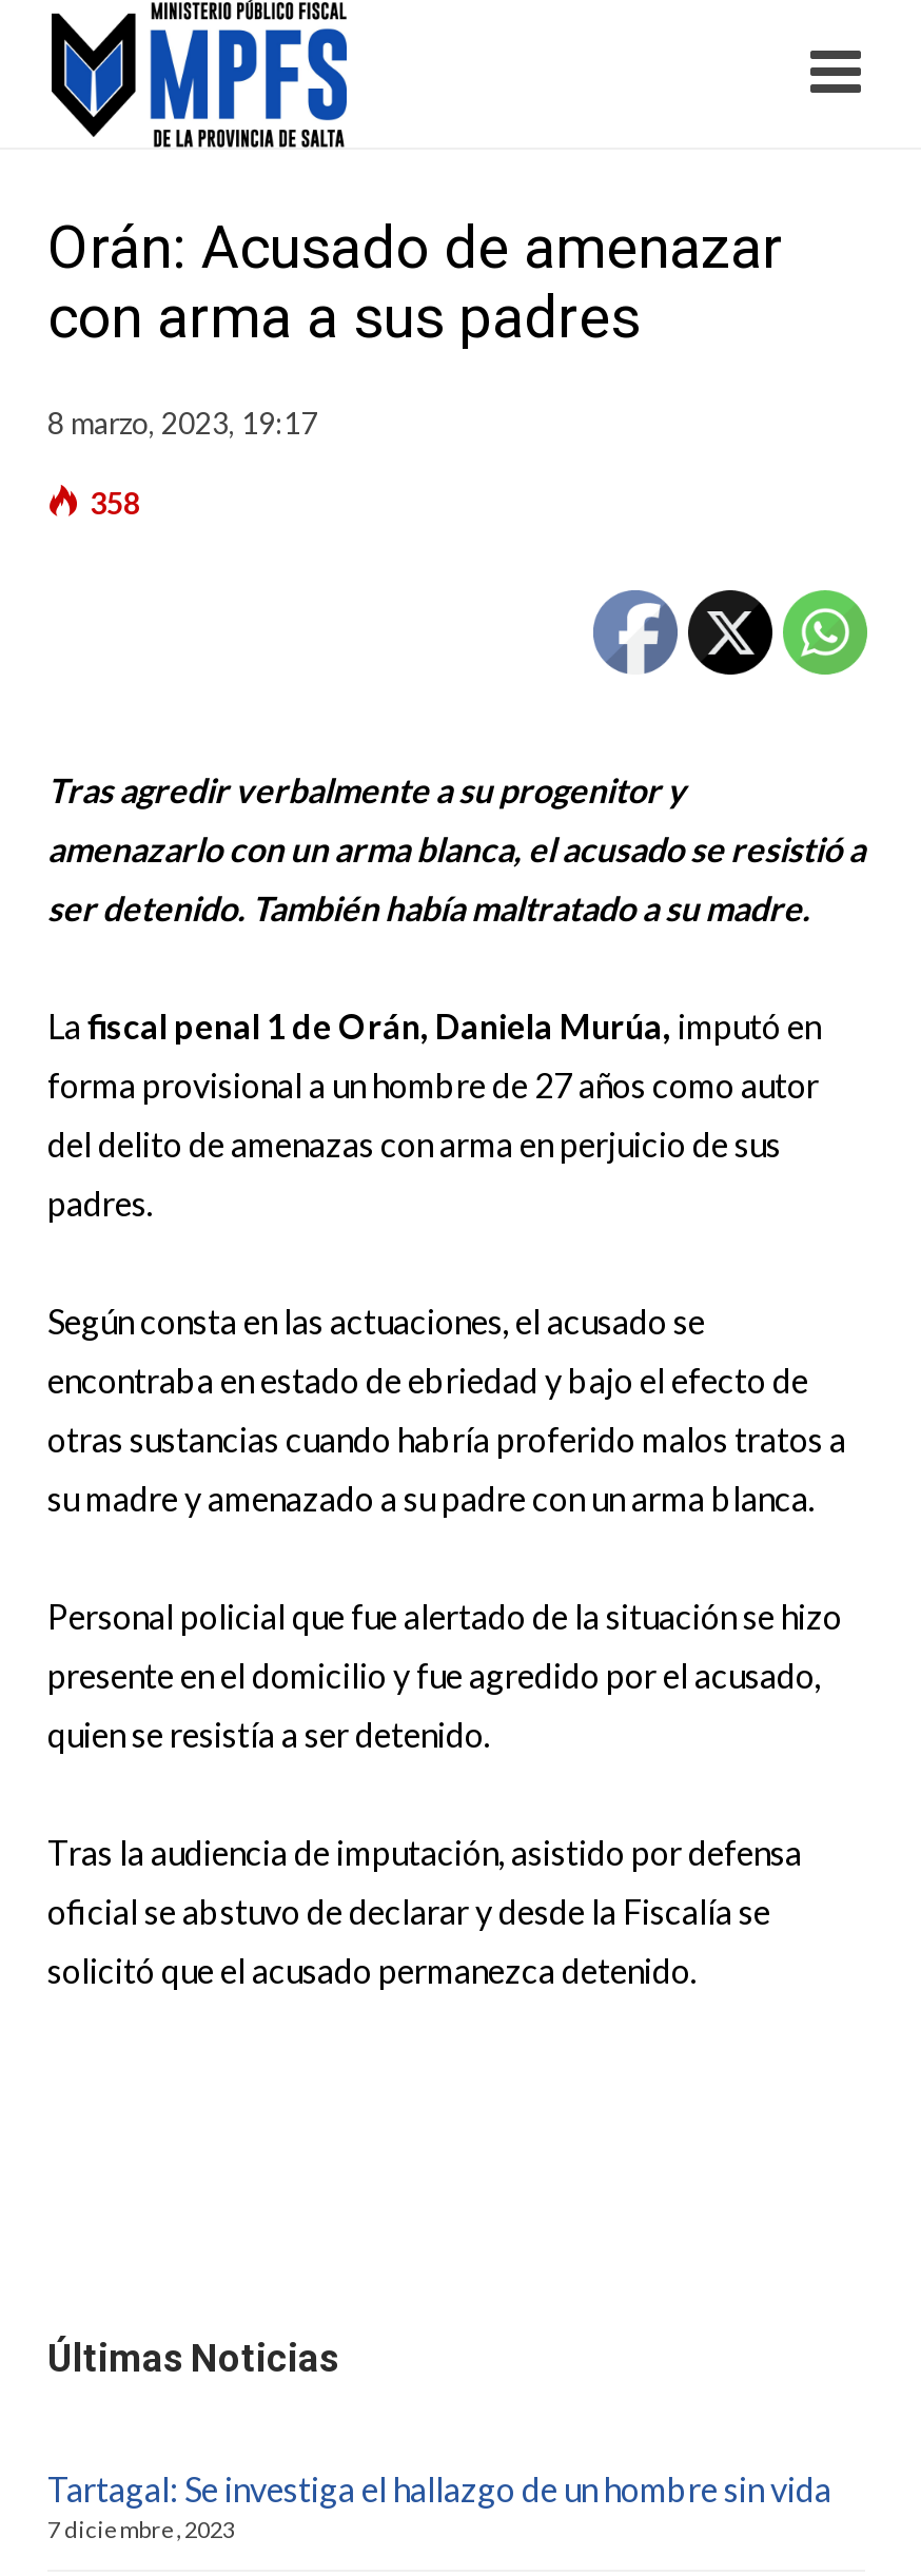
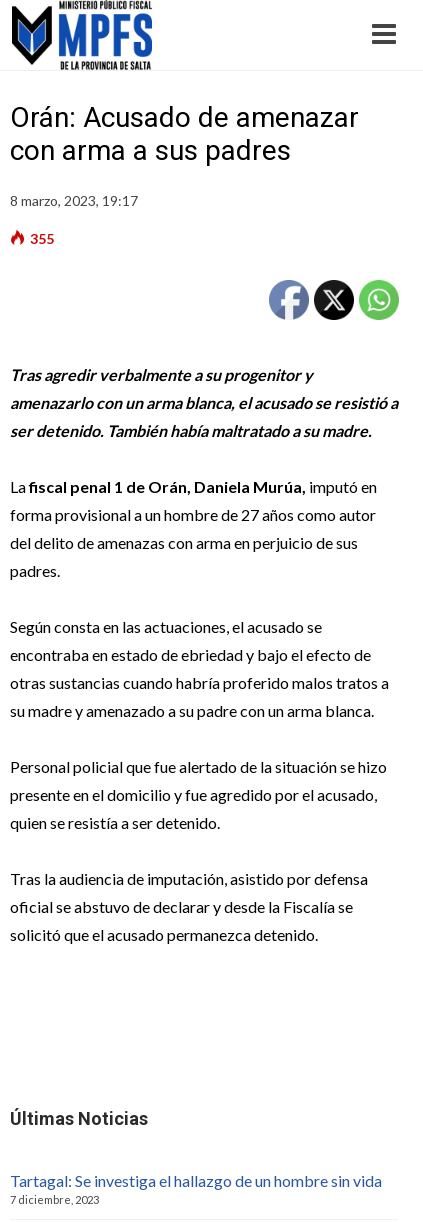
[83,485,140,521] 358 -> [27,230,54,247] 355

